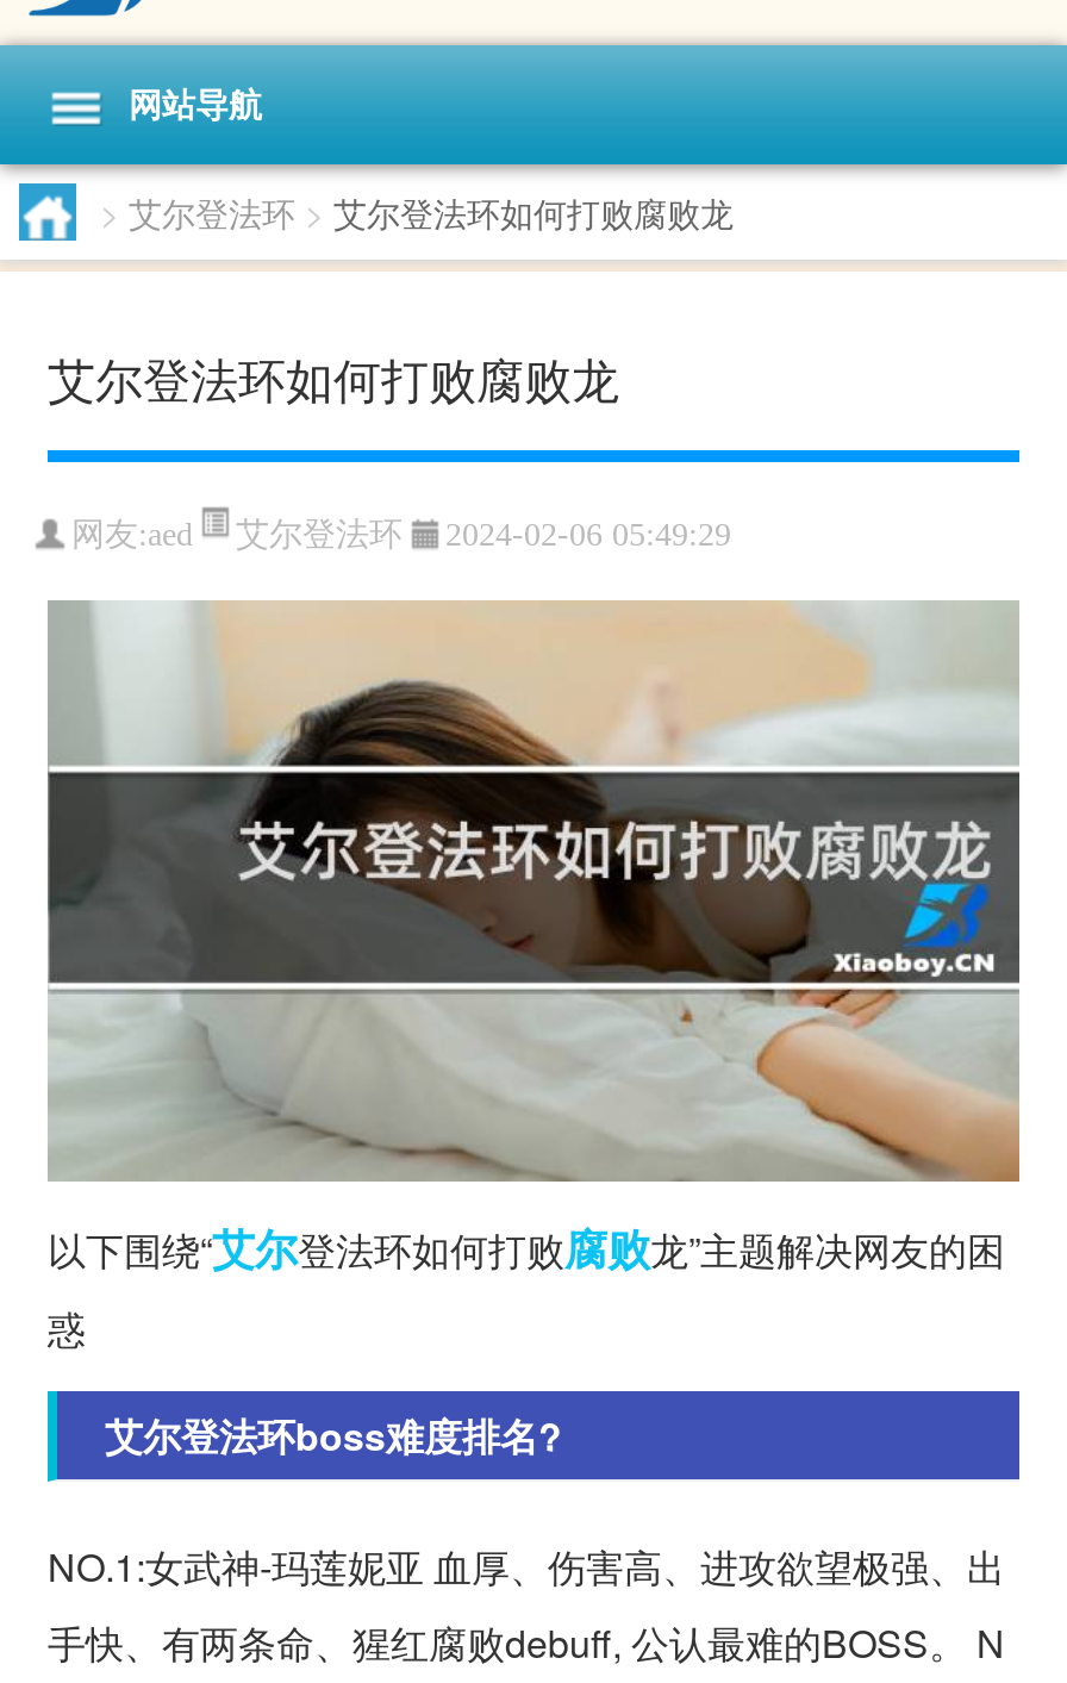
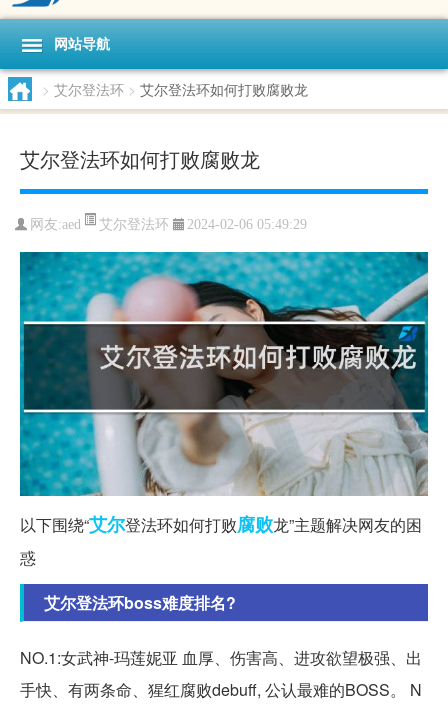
[45,600,1022,1182] [image] -> [19,251,429,497] [image]

